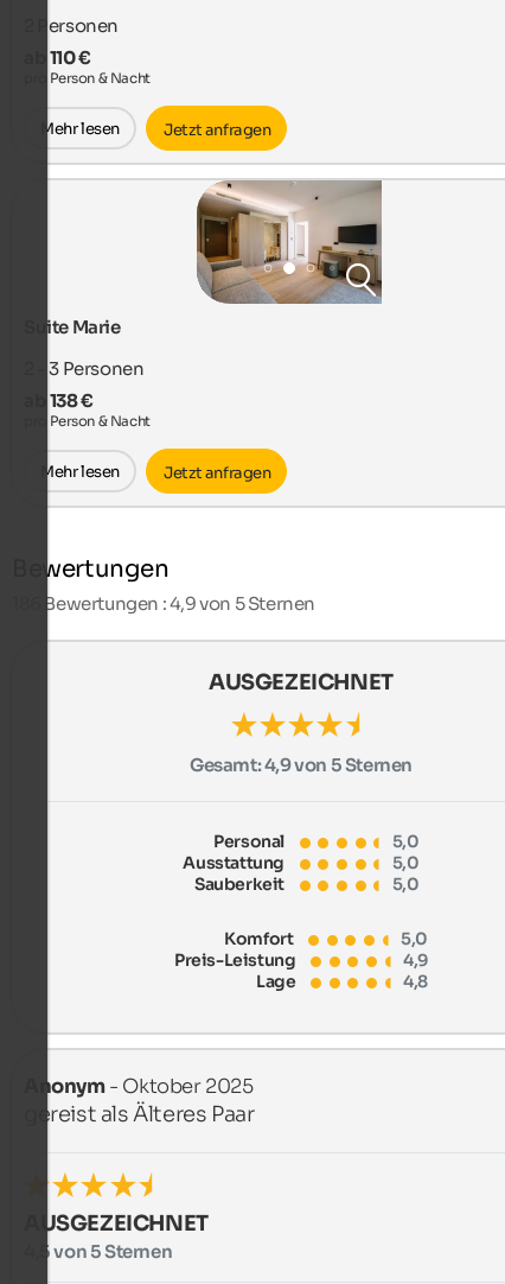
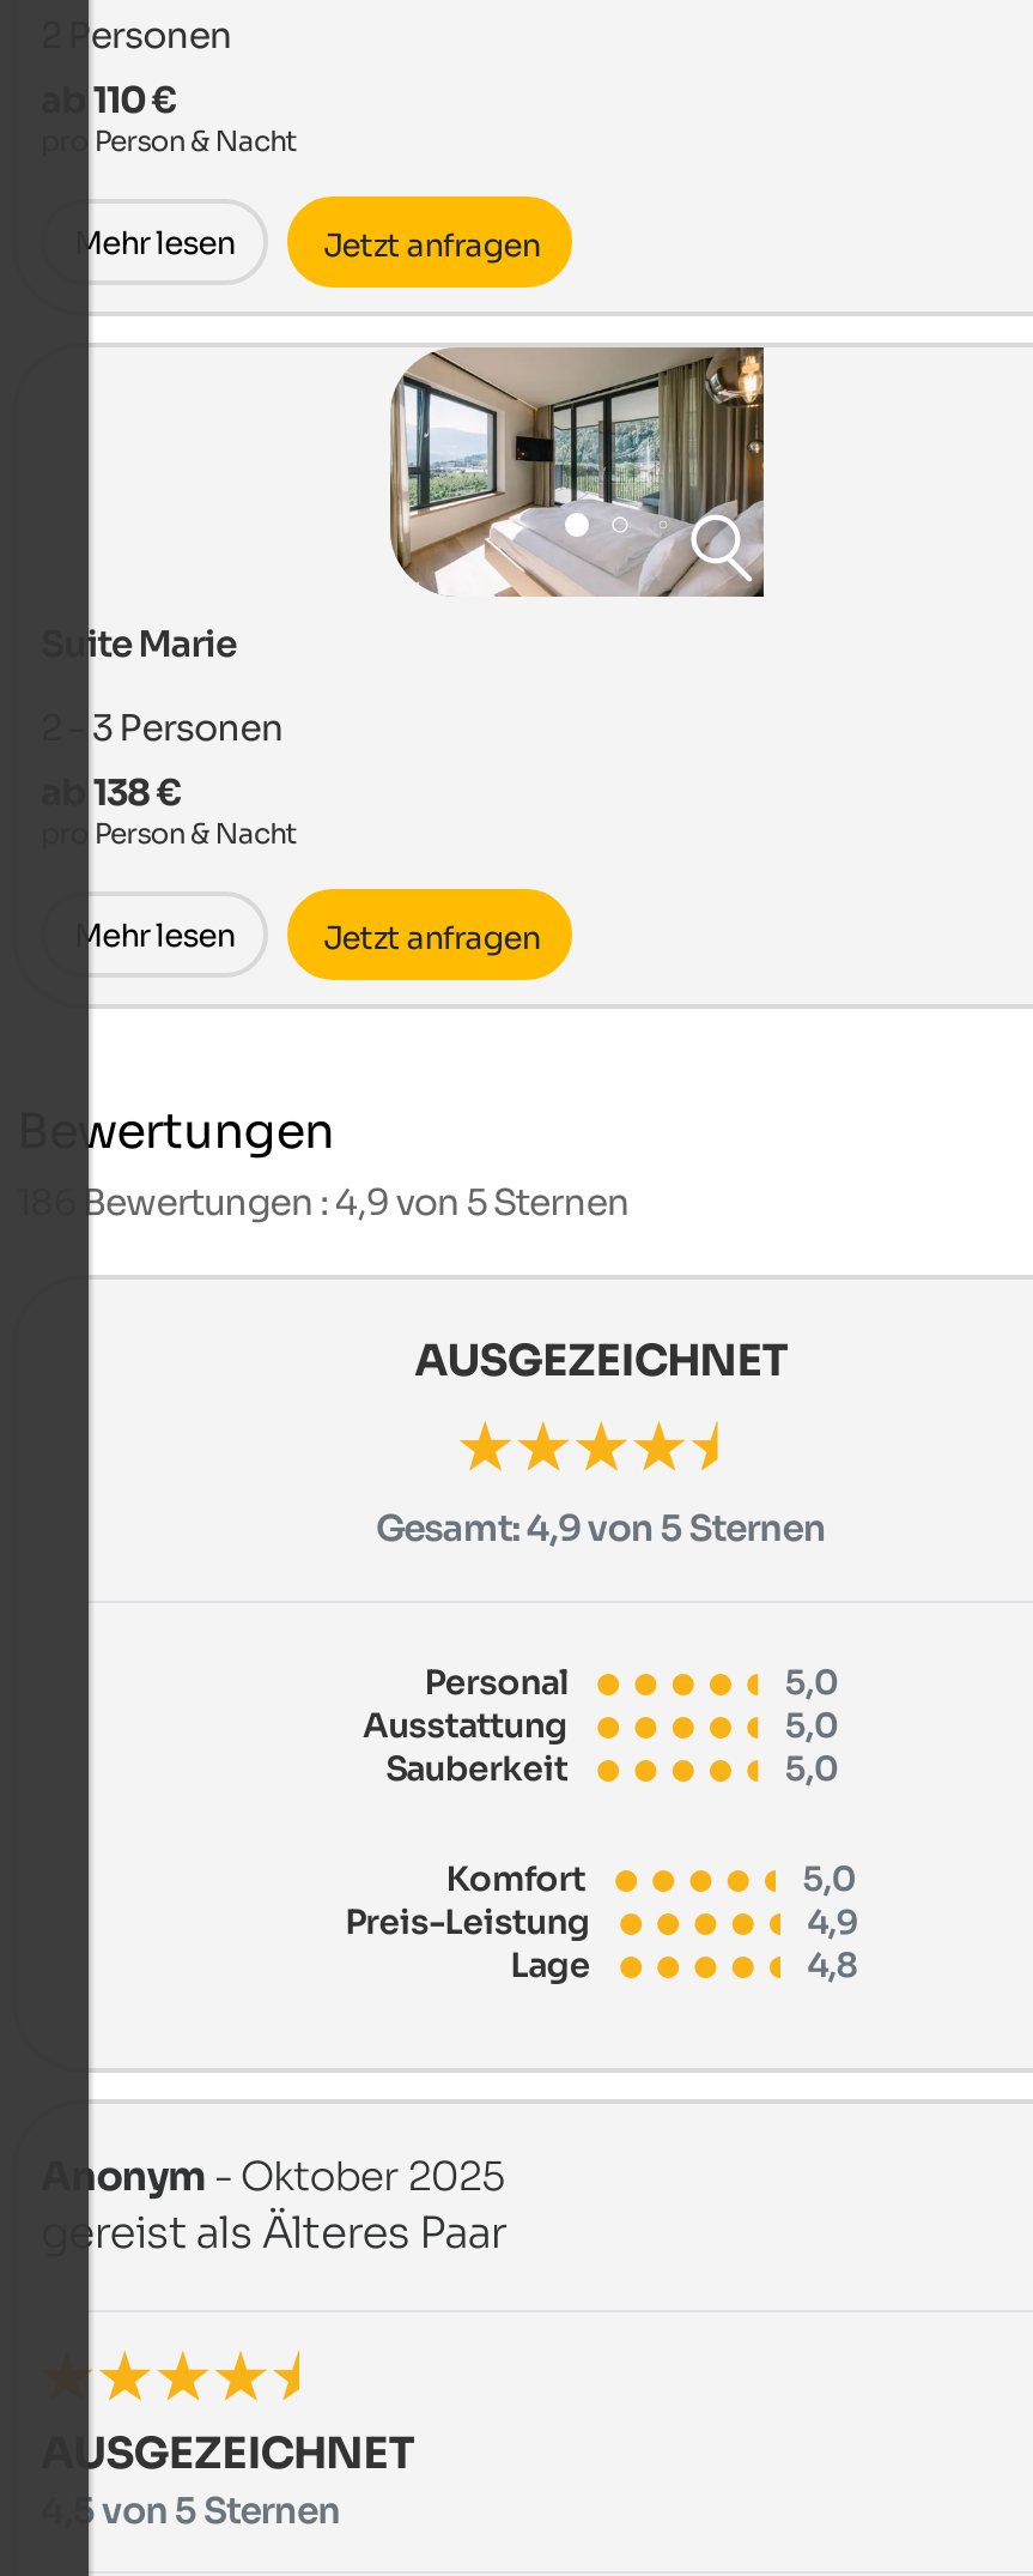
[197,182,382,305] [image] -> [390,347,764,597] [image]

